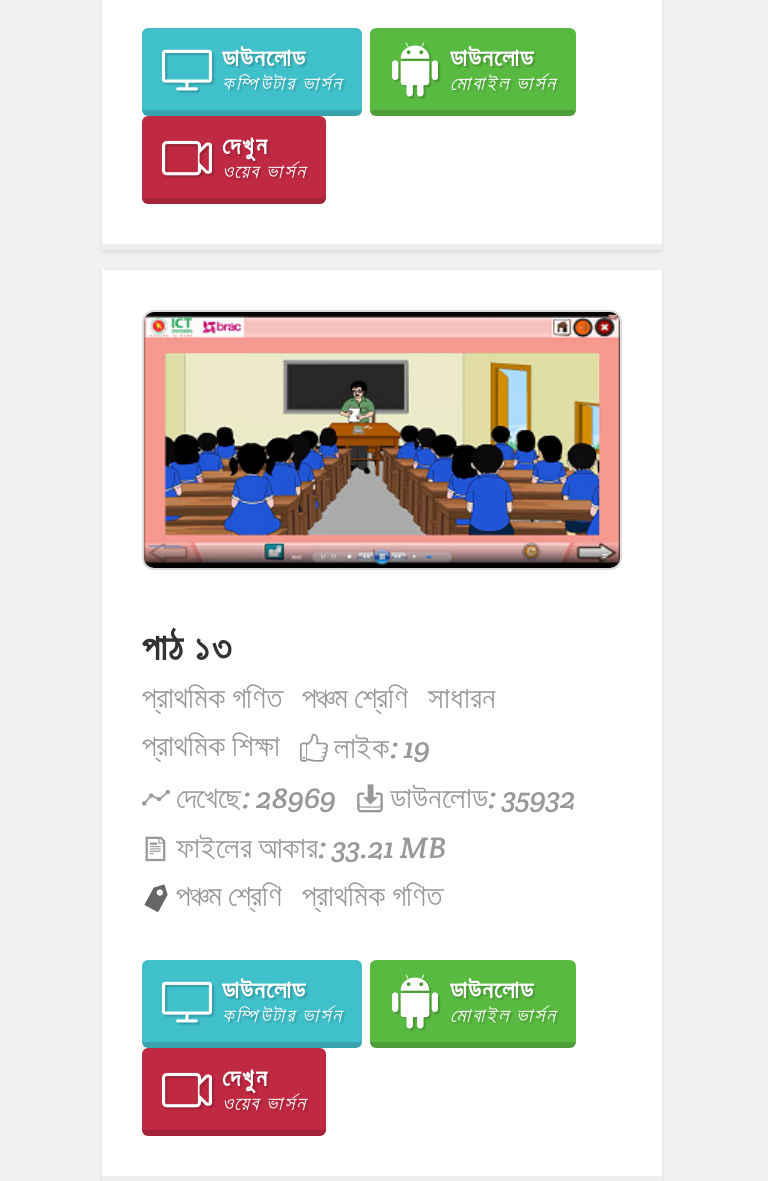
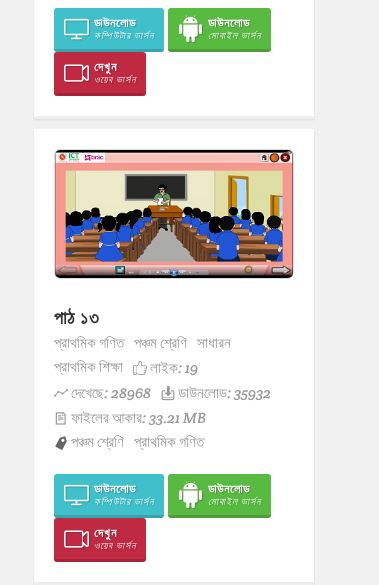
[176,778,576,816] দেখেছে: 28969 ডাউনলোড: 35932 -> [71,383,271,402] দেখেছে: 28968 ডাউনলোড: 35932

